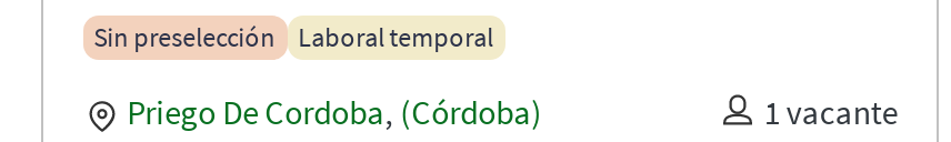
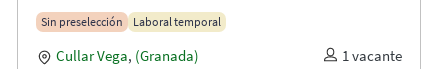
[127,91,542,133] Priego De Cordoba, (Córdoba) -> [56,46,199,65] Cullar Vega, (Granada)

